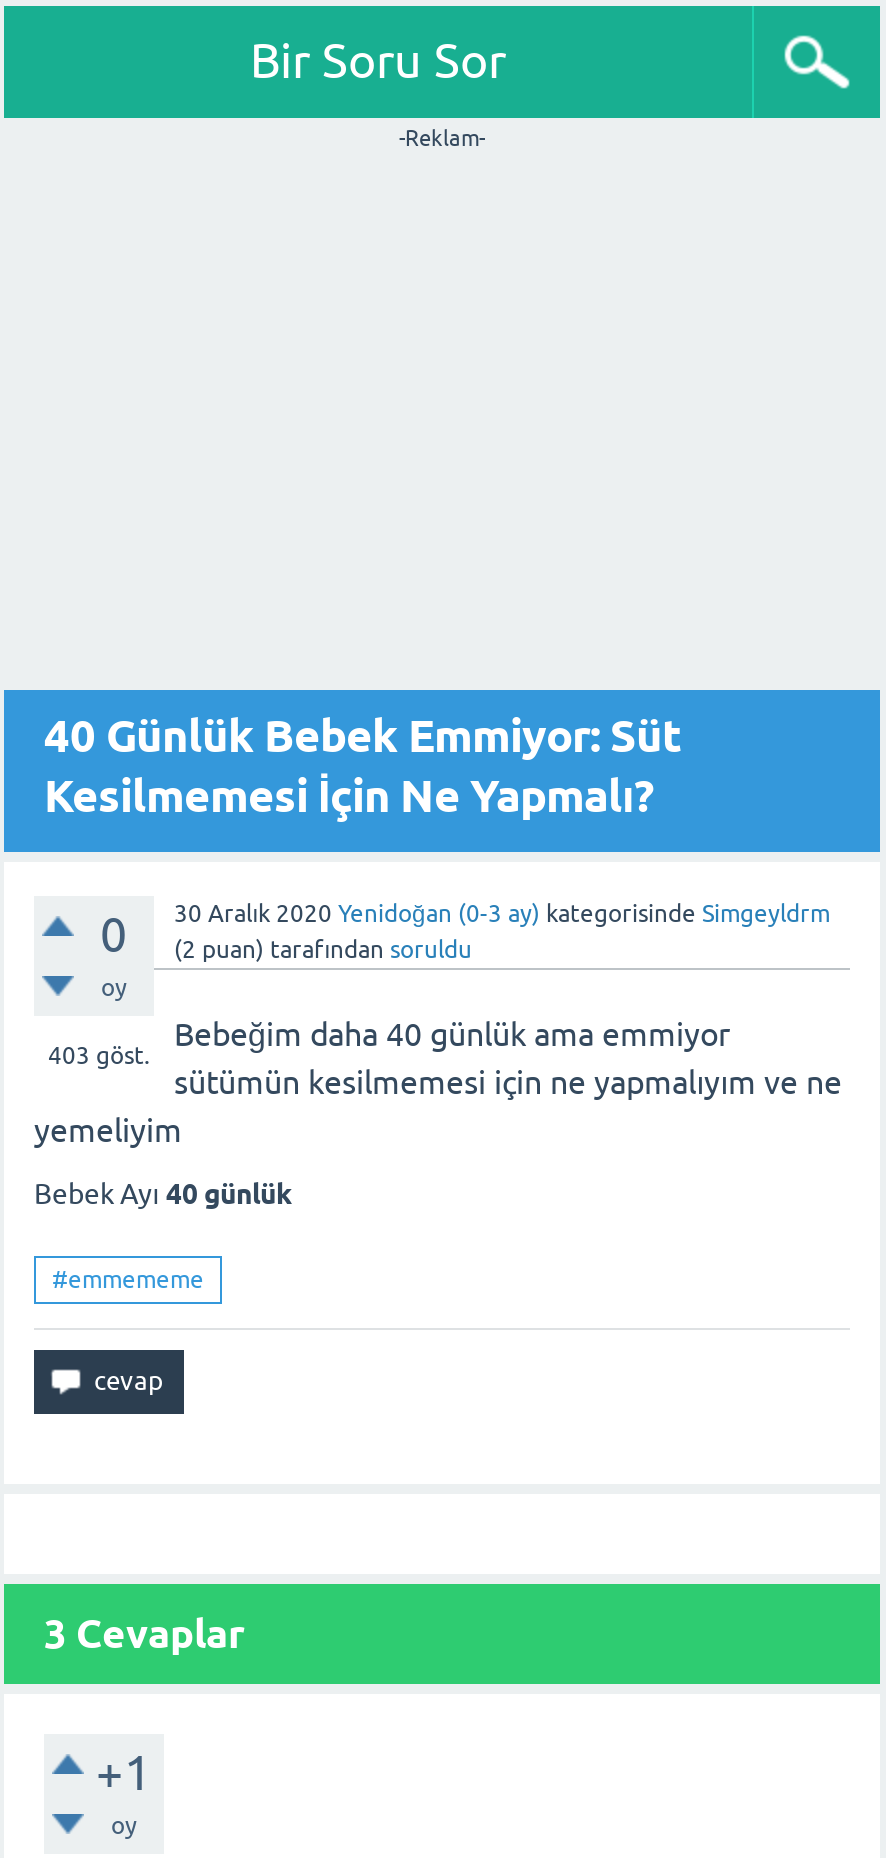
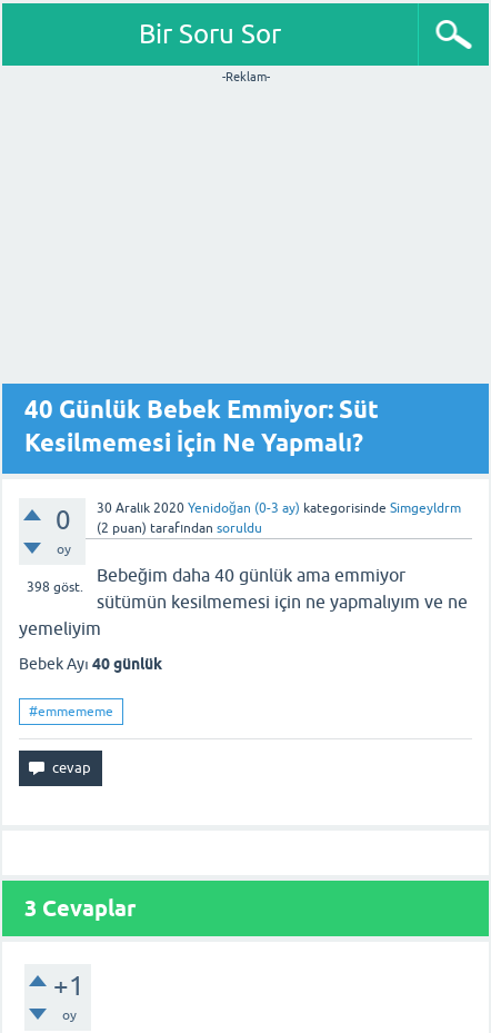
[48,1042,150,1070] 403 göst. -> [27,579,83,595] 398 göst.

